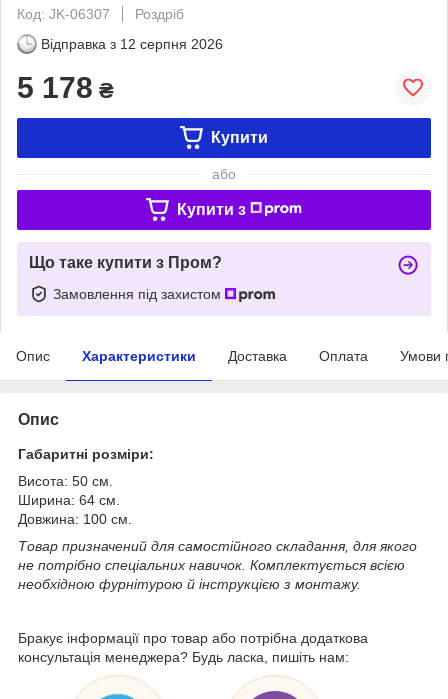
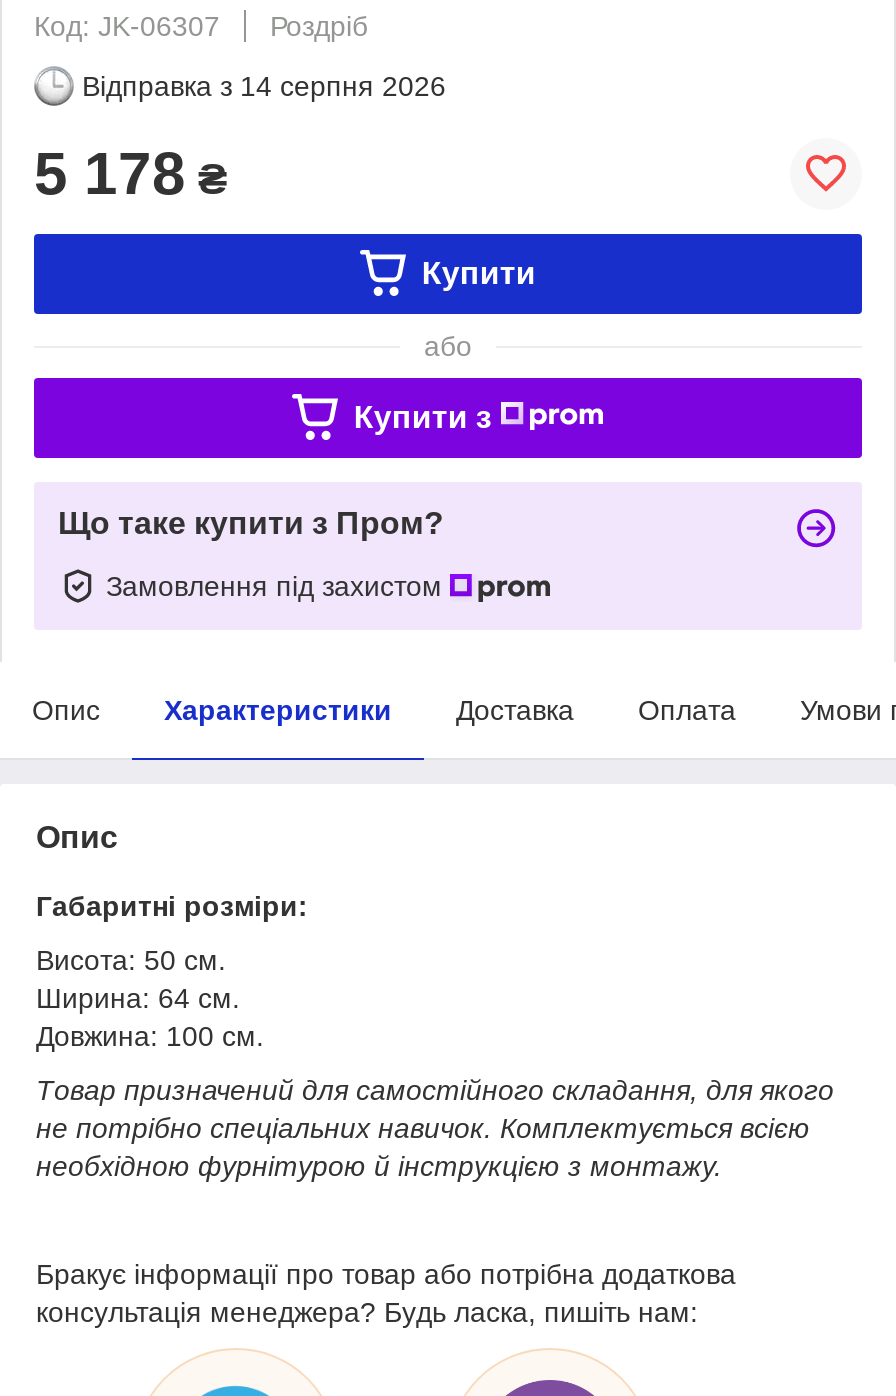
[41,36,223,52] Відправка з 12 серпня 2026 -> [82,70,446,102] Відправка з 14 серпня 2026

